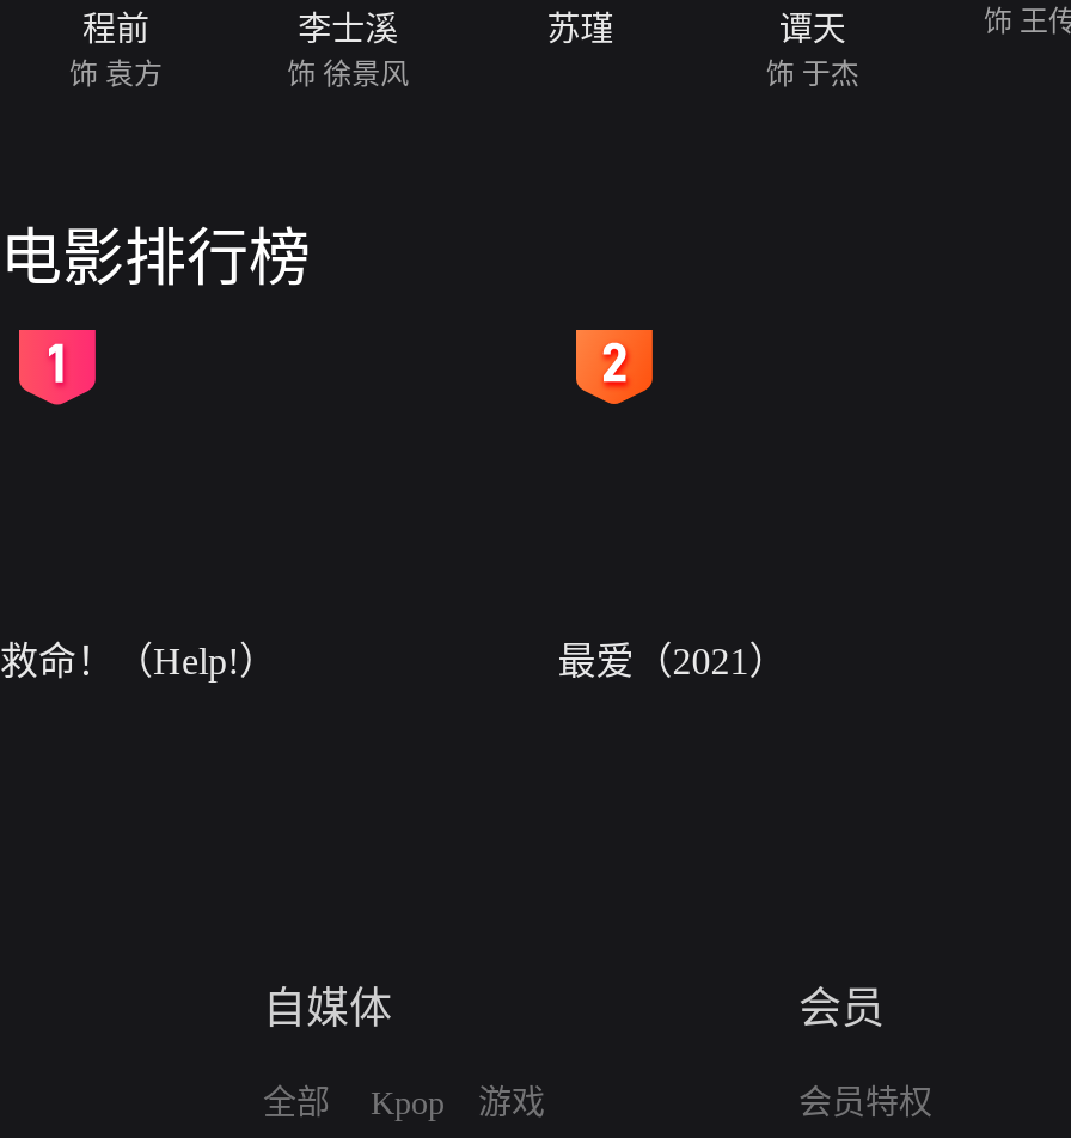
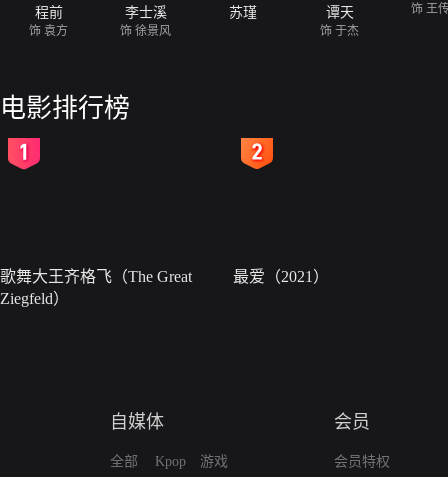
[0,641,277,682] 救命！（Help!） -> [0,268,192,307] 歌舞大王齐格飞（The Great | Ziegfeld）

